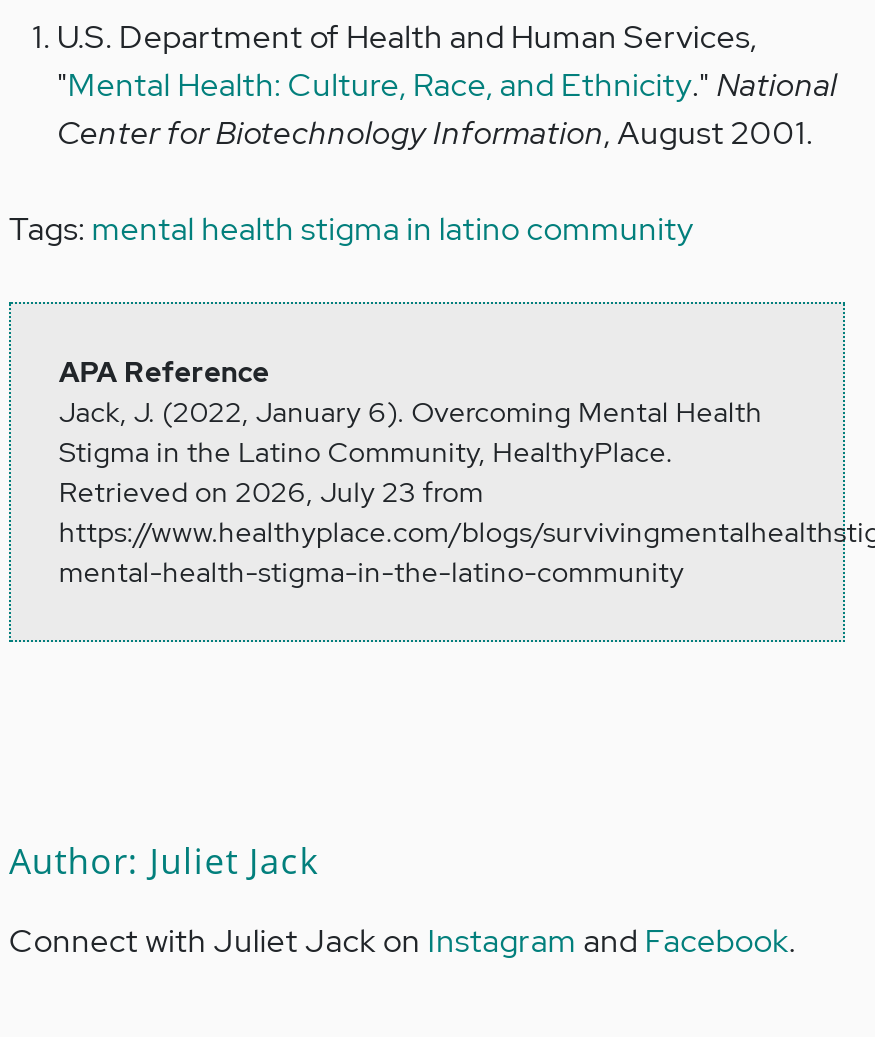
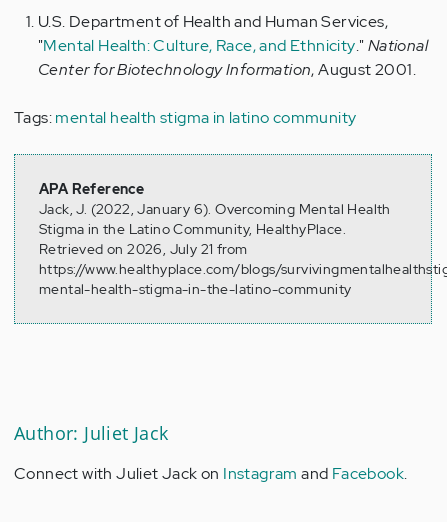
[59,474,484,510] Retrieved on 2026, July 23 from -> [39,240,247,258] Retrieved on 2026, July 21 from

